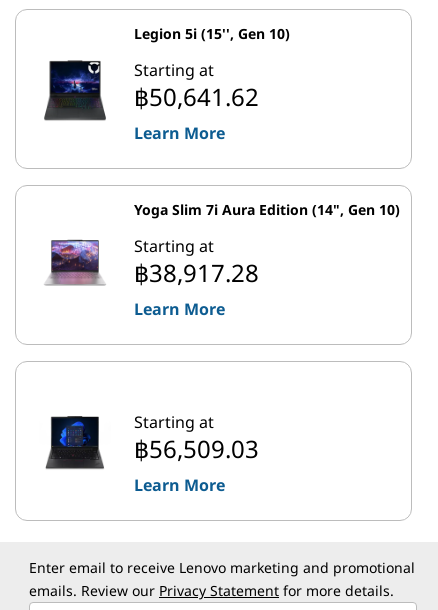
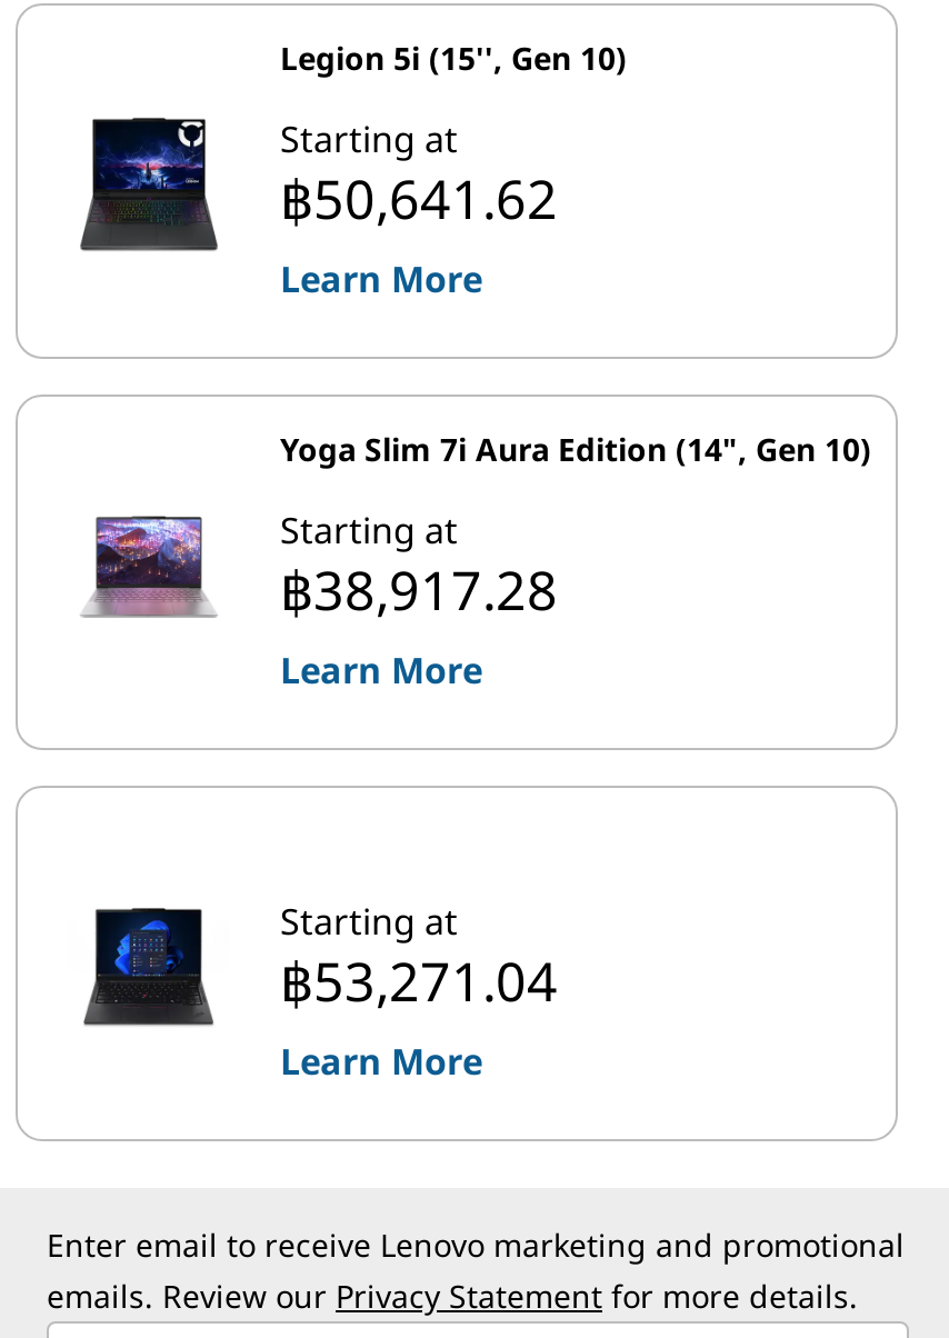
[134,432,259,465] ฿56,509.03 -> [280,943,558,1016] ฿53,271.04

